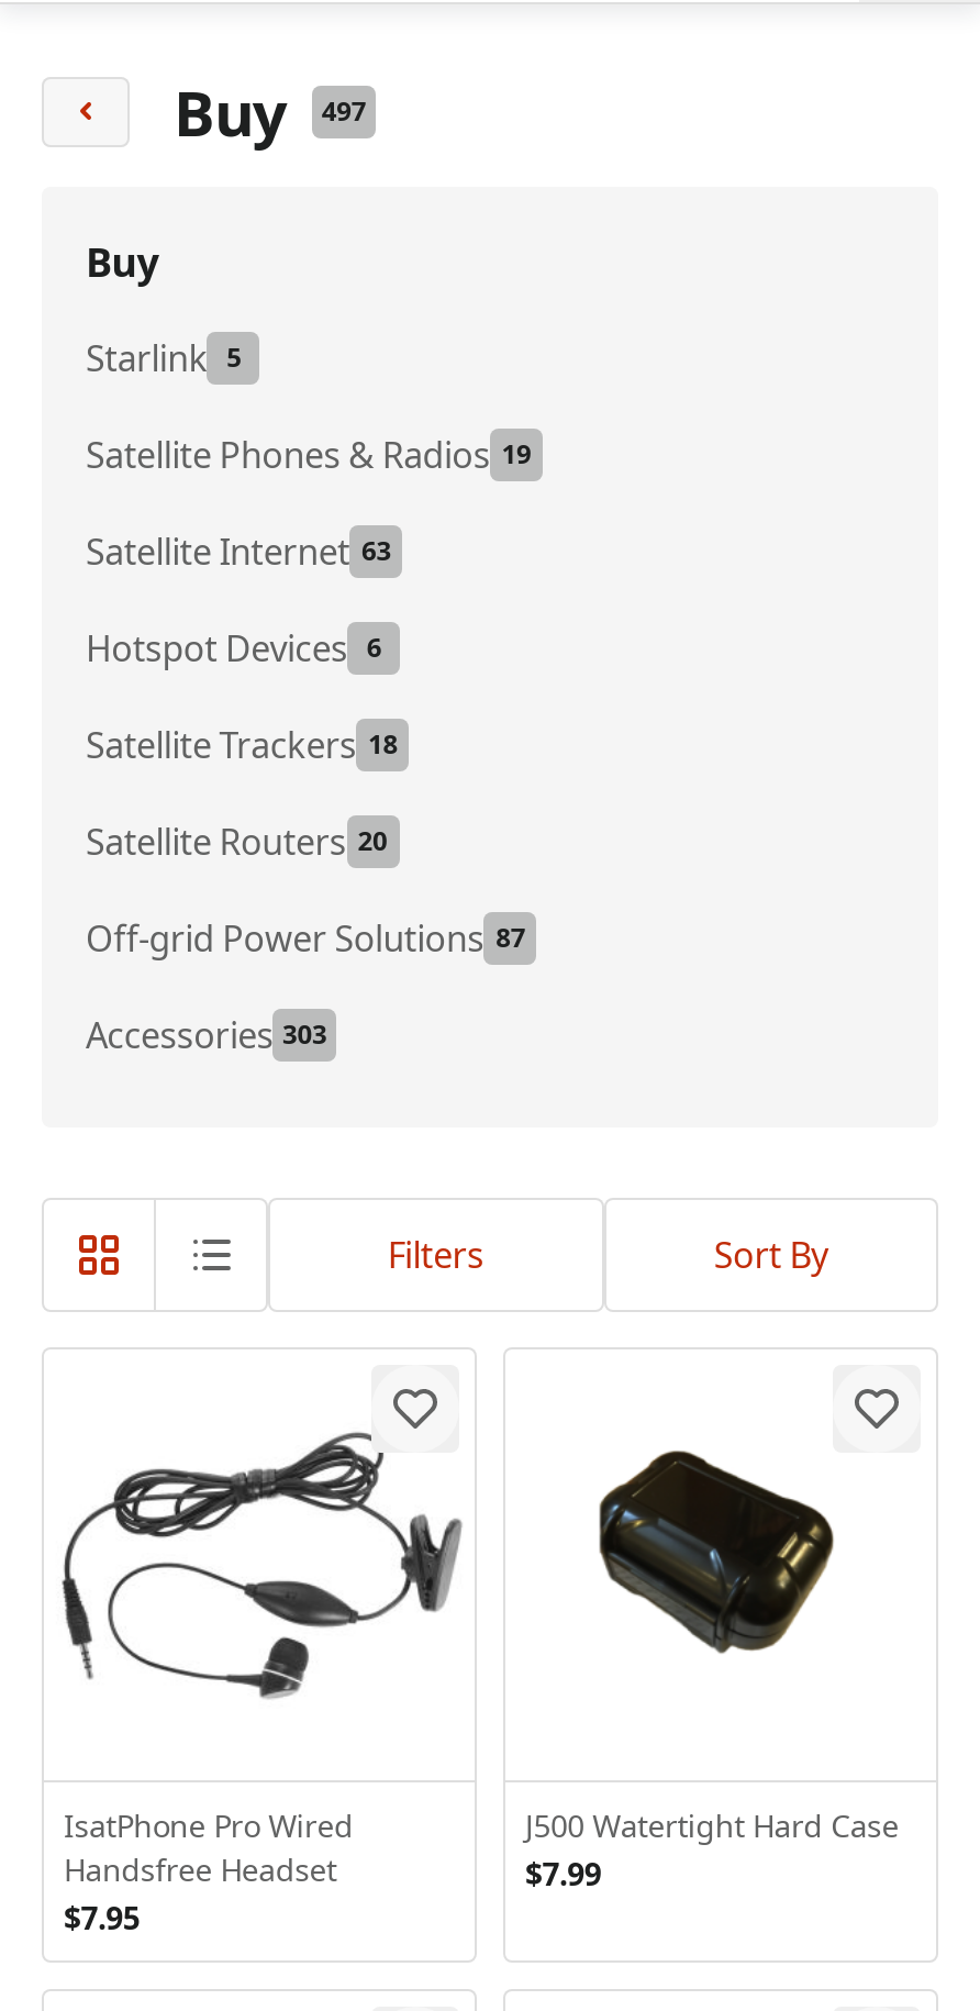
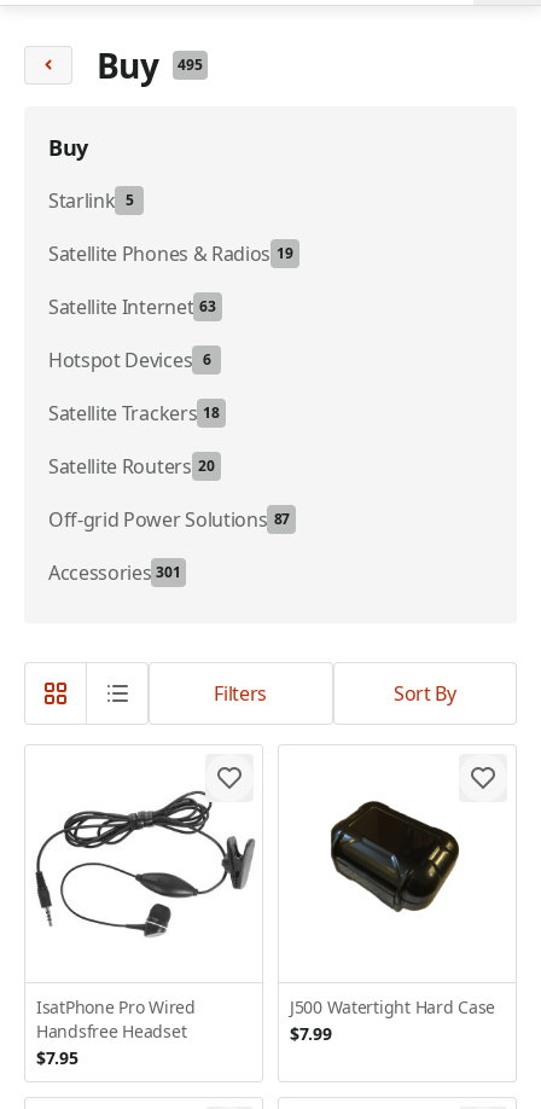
[174,70,366,154] Buy 497 -> [97,42,202,88] Buy 495
[86,1011,327,1059] Accessories 303 -> [48,559,181,586] Accessories 301

